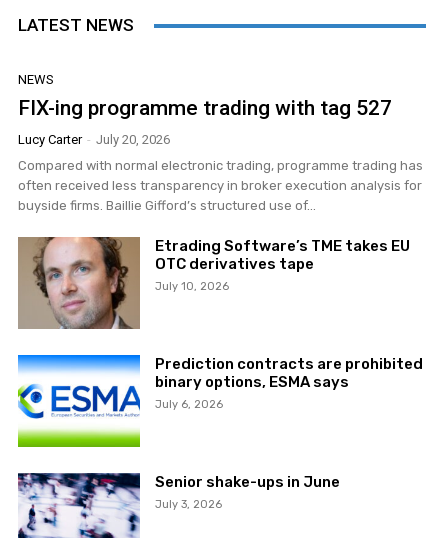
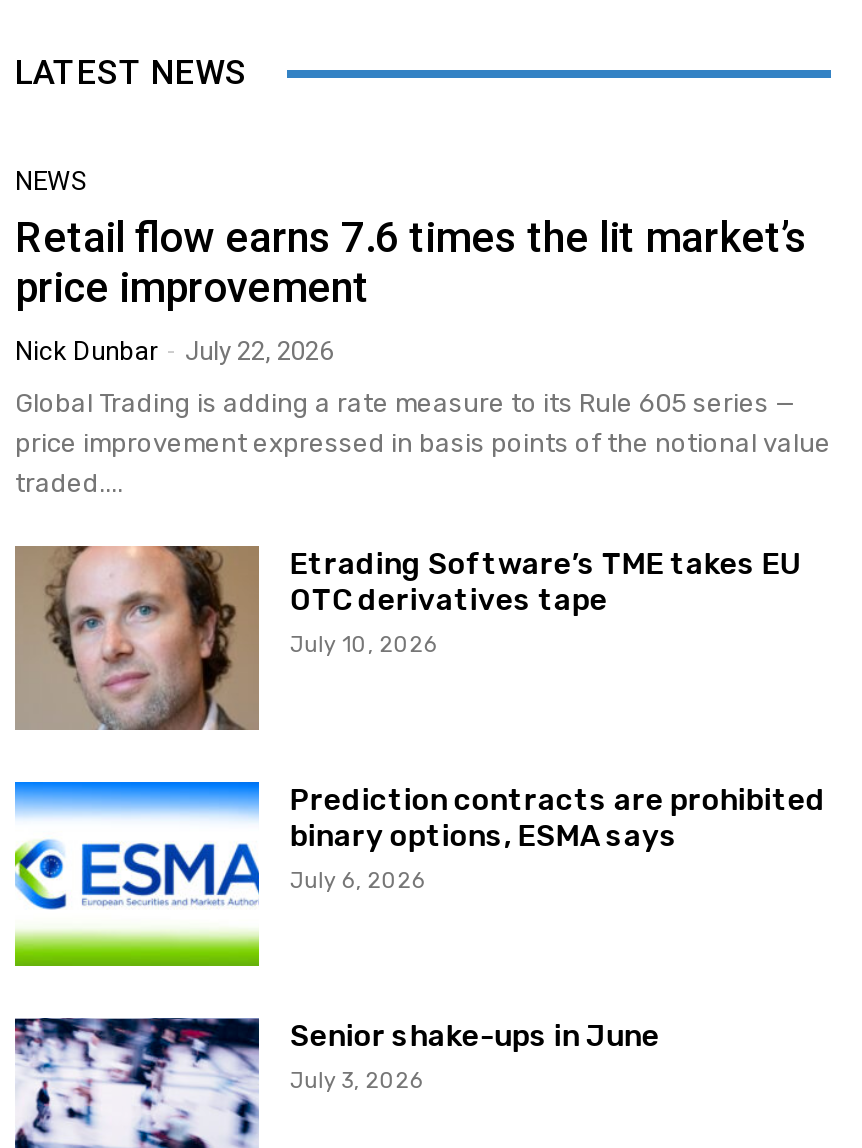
[18,96,392,120] FIX-ing programme trading with tag 527 -> [15,214,807,312] Retail flow earns 7.6 times the lit market’s | price improvement
[18,132,170,147] Lucy Carter - July 20, 2026 -> [15,336,333,366] Nick Dunbar - July 22, 2026
[18,158,423,213] Compared with normal electronic trading, programme trading has | often received less transparency in broker execution analysis for | buyside firms. Baillie Gifford’s structured use of... -> [15,388,831,498] Global Trading is adding a rate measure to its Rule 605 series — | price improvement expressed in basis points of the notional value | traded....

